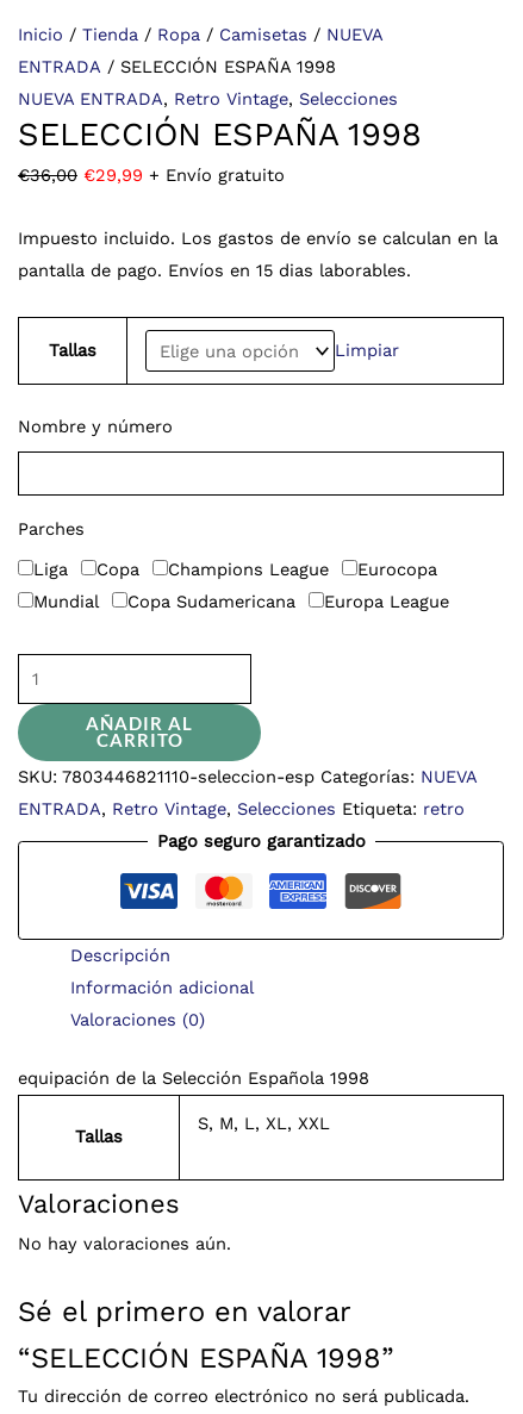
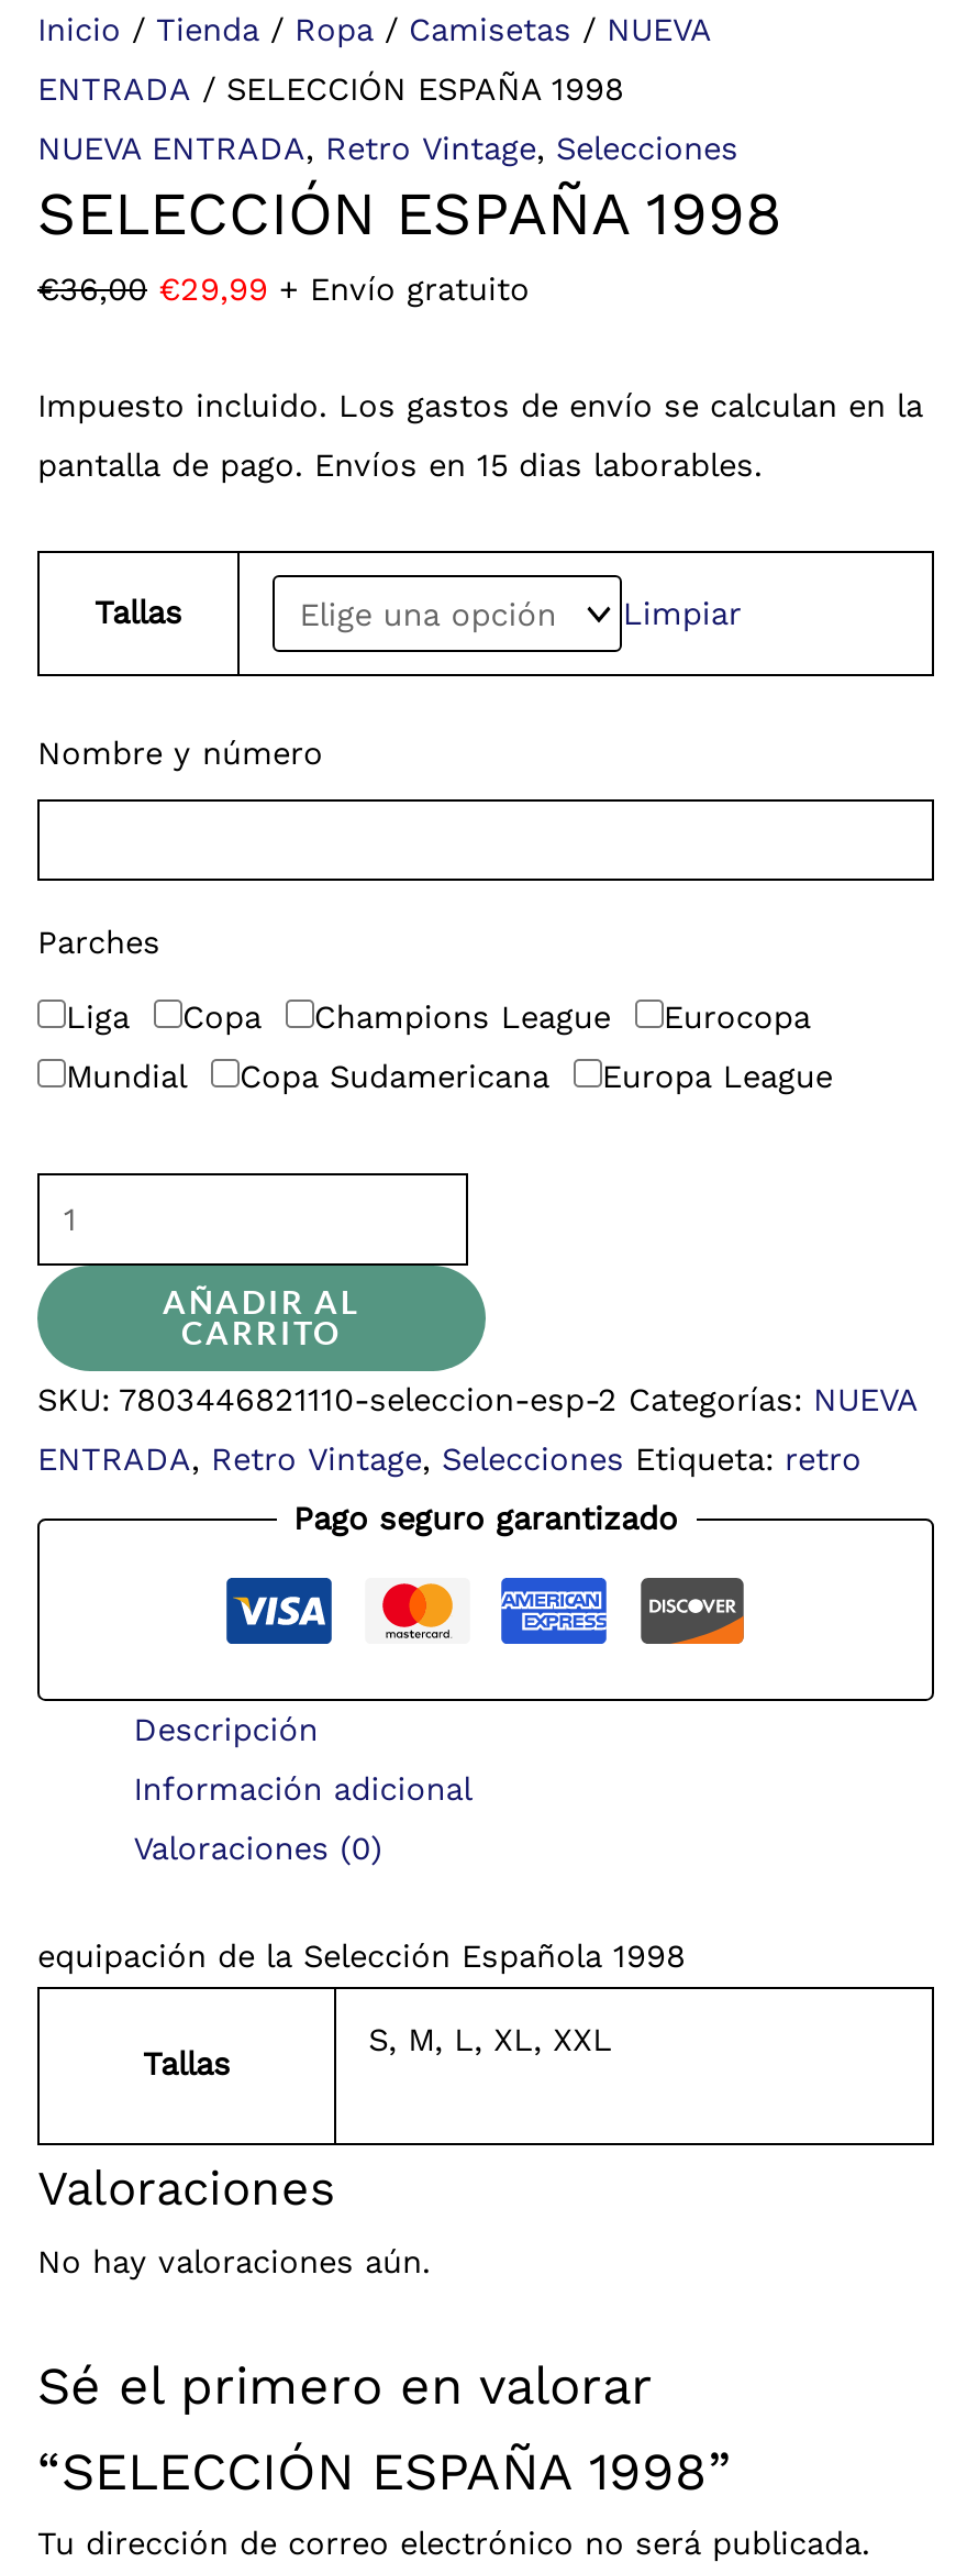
[18,766,477,787] SKU: 7803446821110-seleccion-esp Categorías: NUEVA -> [37,1379,916,1419] SKU: 7803446821110-seleccion-esp-2 Categorías: NUEVA

